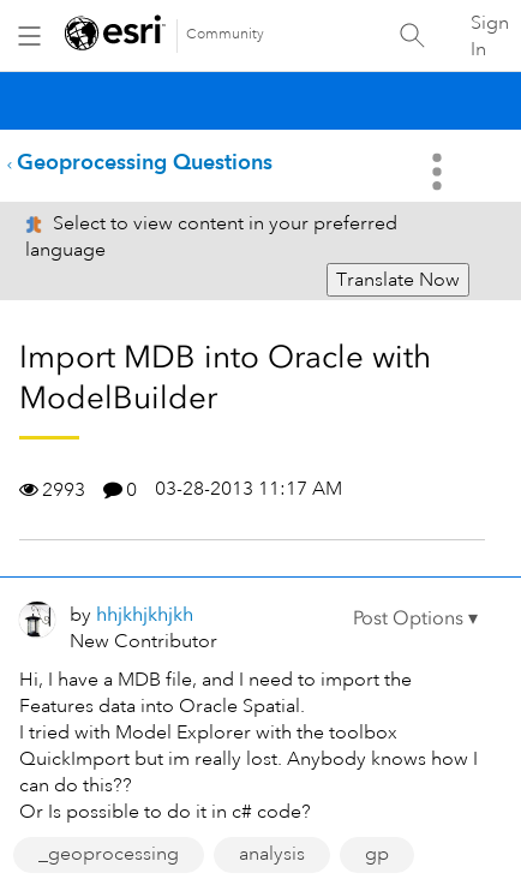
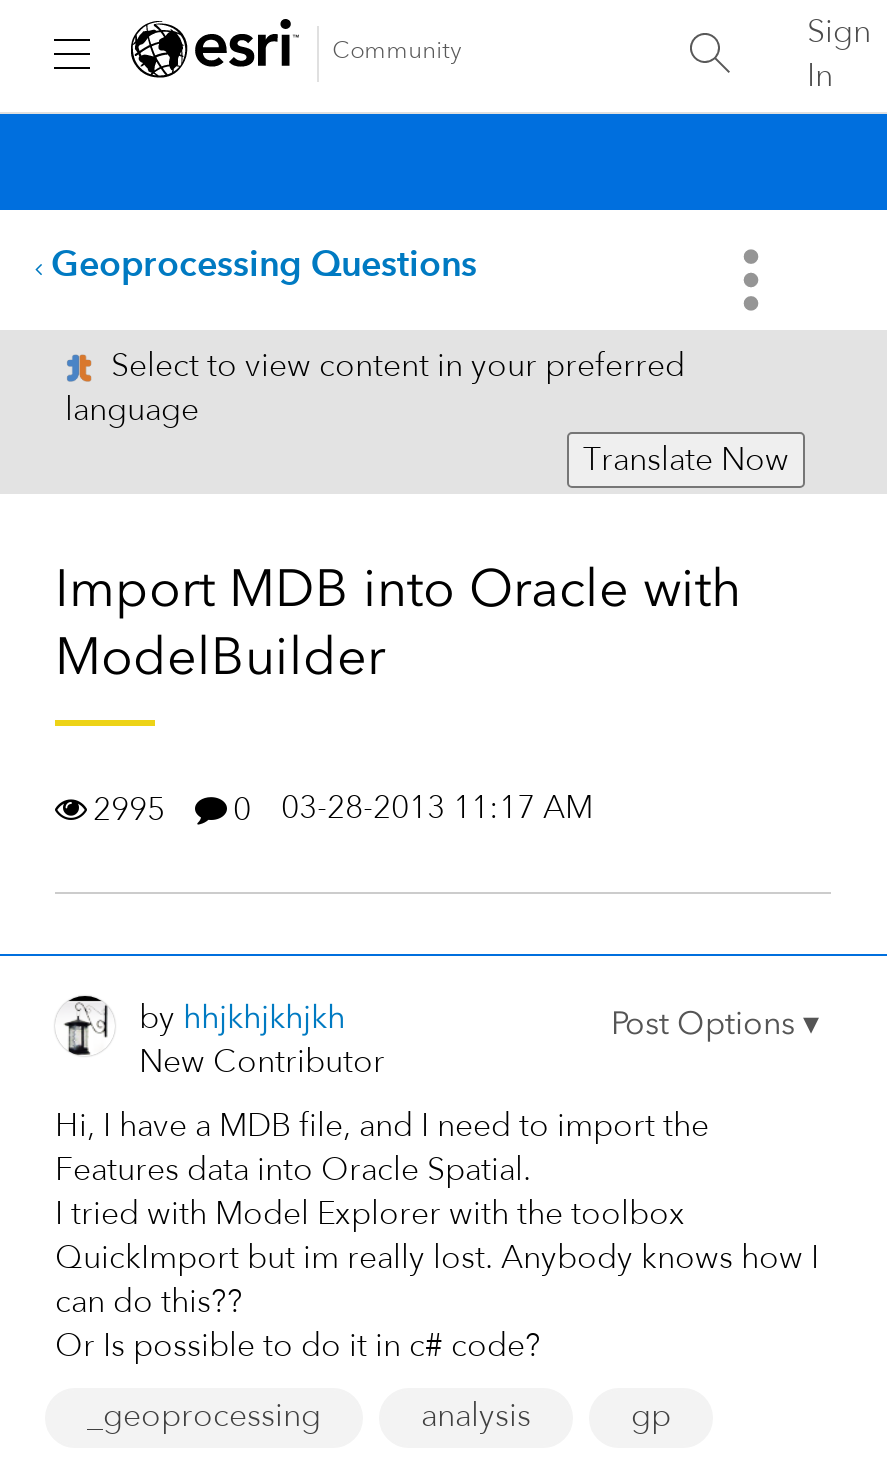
[42,477,342,502] 2993 0 03-28-2013 11:17 AM -> [93,788,593,830] 2995 0 03-28-2013 11:17 AM

